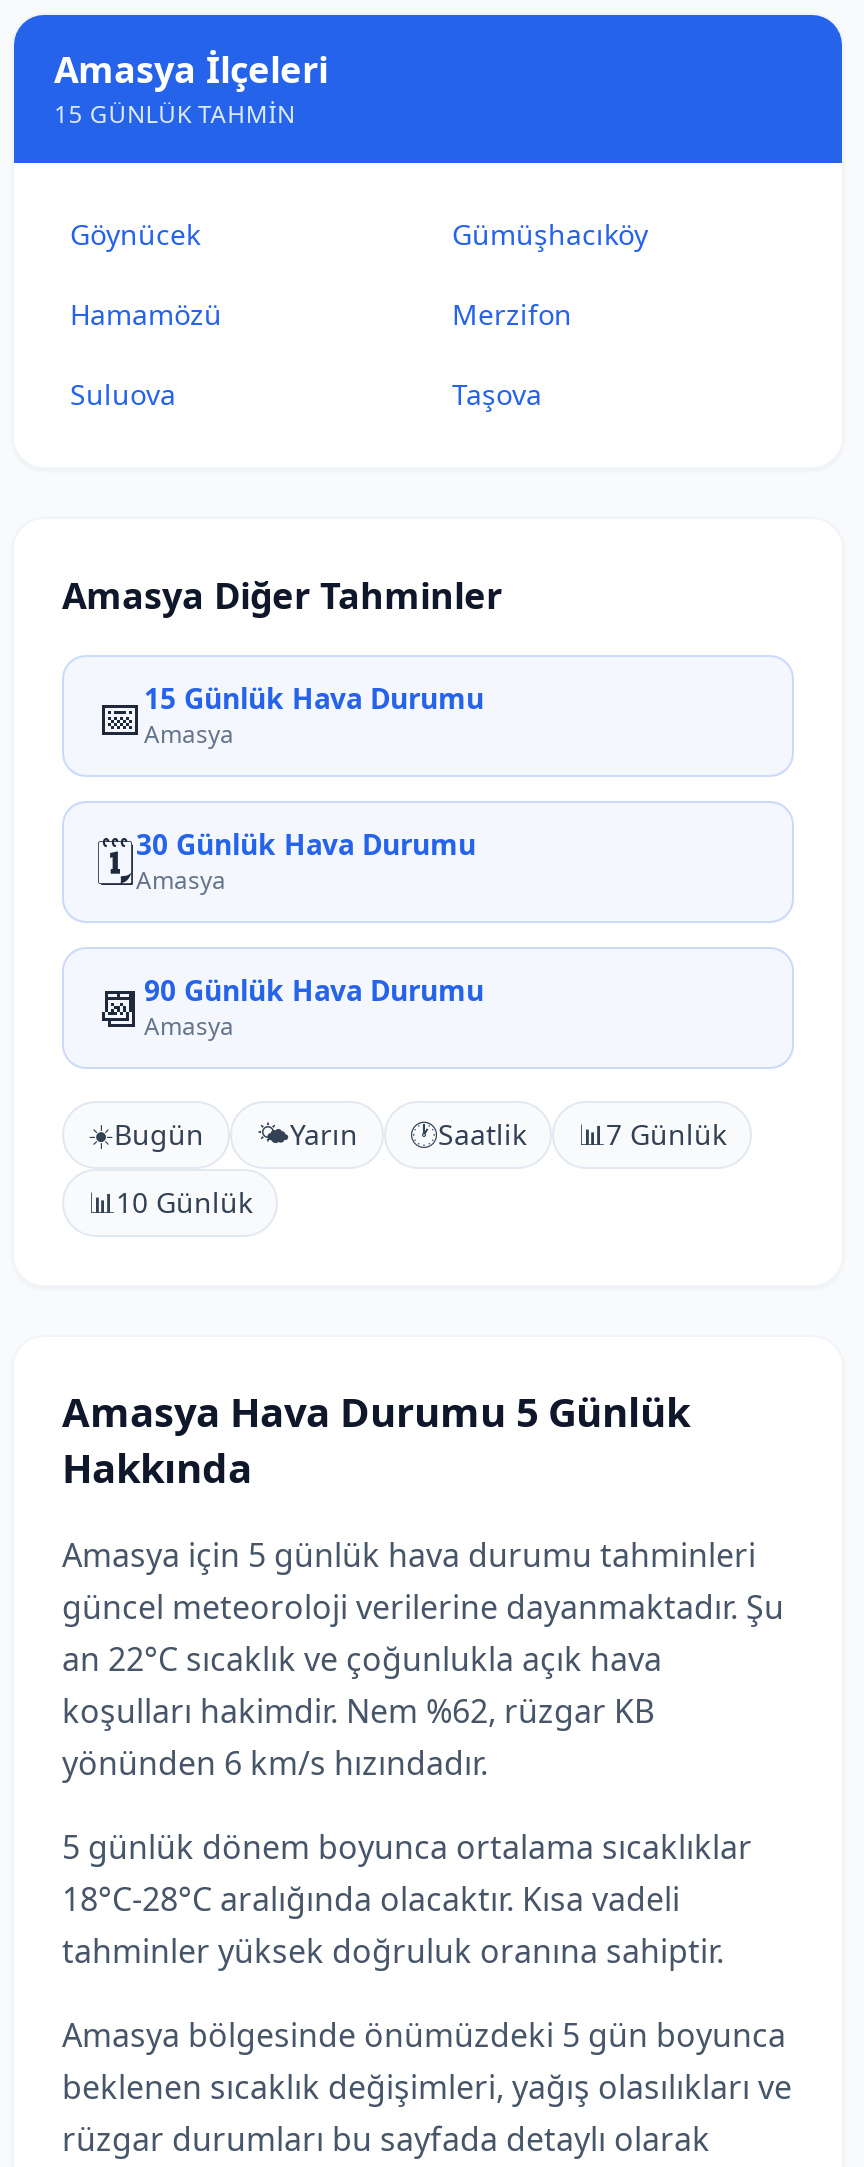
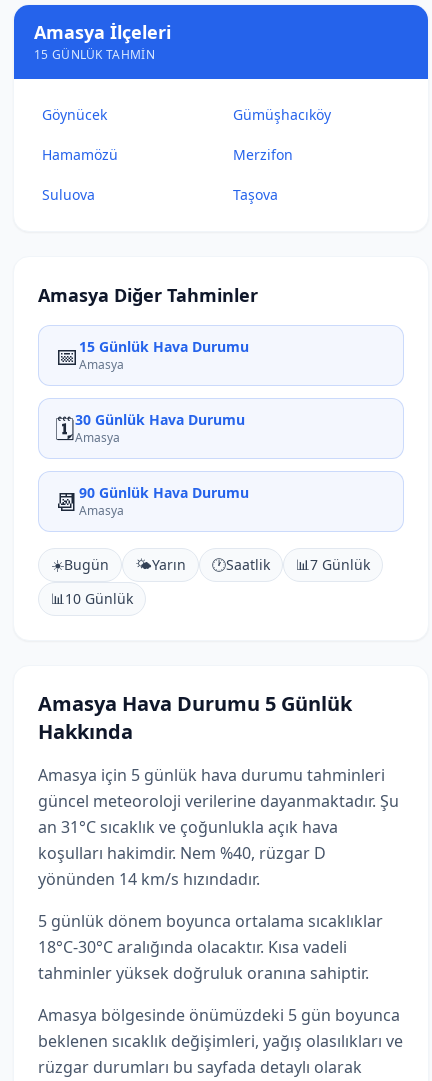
[62,1637,662,1681] an 22°C sıcaklık ve çoğunlukla açık hava -> [38,816,338,838] an 31°C sıcaklık ve çoğunlukla açık hava
[62,1689,654,1733] koşulları hakimdir. Nem %62, rüzgar KB -> [38,842,326,864] koşulları hakimdir. Nem %40, rüzgar D
[62,1741,488,1785] yönünden 6 km/s hızındadır. -> [38,868,260,890] yönünden 14 km/s hızındadır.
[62,1877,680,1921] 18°C-28°C aralığında olacaktır. Kısa vadeli -> [38,936,347,958] 18°C-30°C aralığında olacaktır. Kısa vadeli

